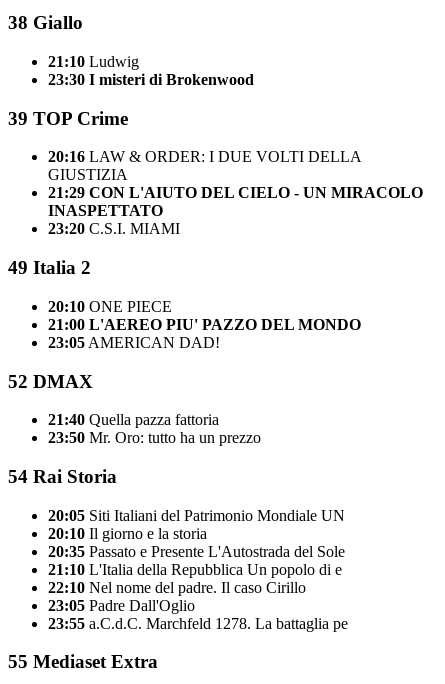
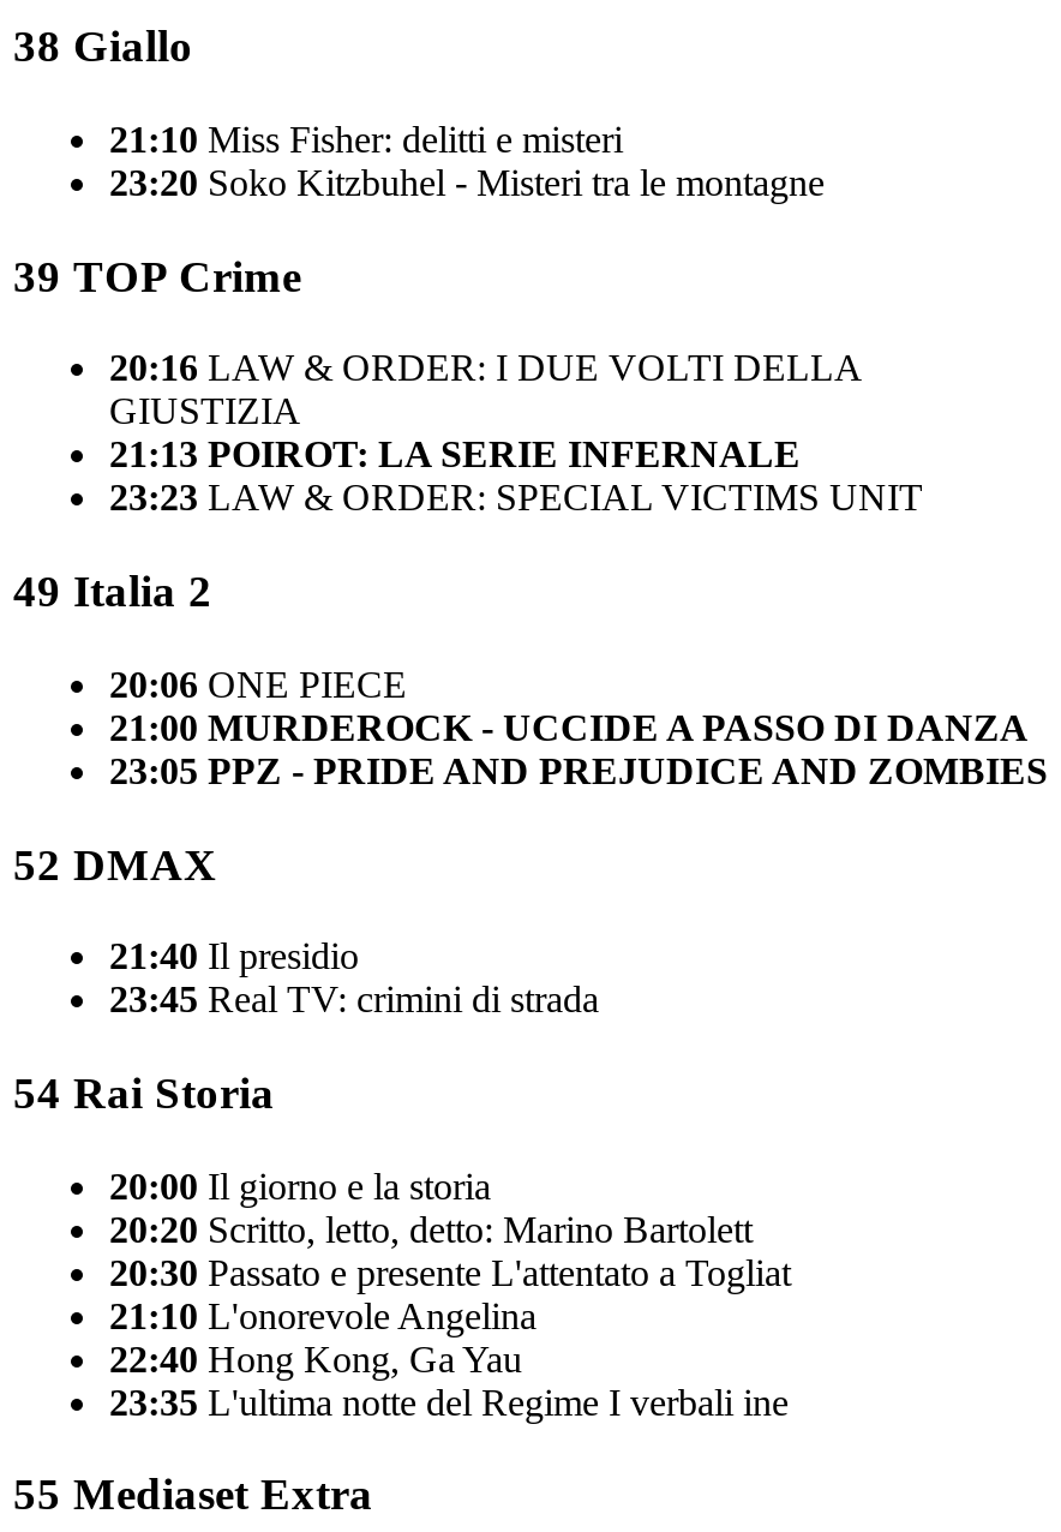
[48,53,254,88] 21:10 Ludwig | 23:30 I misteri di Brokenwood -> [109,119,825,203] 21:10 Miss Fisher: delitti e misteri | 23:20 Soko Kitzbuhel - Misteri tra le montagne
[48,184,423,237] 21:29 CON L'AIUTO DEL CIELO - UN MIRACOLO | INASPETTATO | 23:20 C.S.I. MIAMI -> [109,434,923,518] 21:13 POIROT: LA SERIE INFERNALE | 23:23 LAW & ORDER: SPECIAL VICTIMS UNIT
[48,298,361,351] 20:10 ONE PIECE | 21:00 L'AEREO PIU' PAZZO DEL MONDO | 23:05 AMERICAN DAD! -> [109,663,1048,791] 20:06 ONE PIECE | 21:00 MURDEROCK - UCCIDE A PASSO DI DANZA | 23:05 PPZ - PRIDE AND PREJUDICE AND ZOMBIES
[48,411,261,446] 21:40 Quella pazza fattoria | 23:50 Mr. Oro: tutto ha un prezzo -> [109,936,599,1020] 21:40 Il presidio | 23:45 Real TV: crimini di strada
[48,507,348,632] 20:05 Siti Italiani del Patrimonio Mondiale UN | 20:10 Il giorno e la storia | 20:35 Passato e Presente L'Autostrada del Sole | 21:10 L'Italia della Repubblica Un popolo di e | 22:10 Nel nome del padre. Il caso Cirillo | 23:05 Padre Dall'Oglio | 23:55 a.C.d.C. Marchfeld 1278. La battaglia pe -> [109,1165,791,1422] 20:00 Il giorno e la storia | 20:20 Scritto, letto, detto: Marino Bartolett | 20:30 Passato e presente L'attentato a Togliat | 21:10 L'onorevole Angelina | 22:40 Hong Kong, Ga Yau | 23:35 L'ultima notte del Regime I verbali ine

